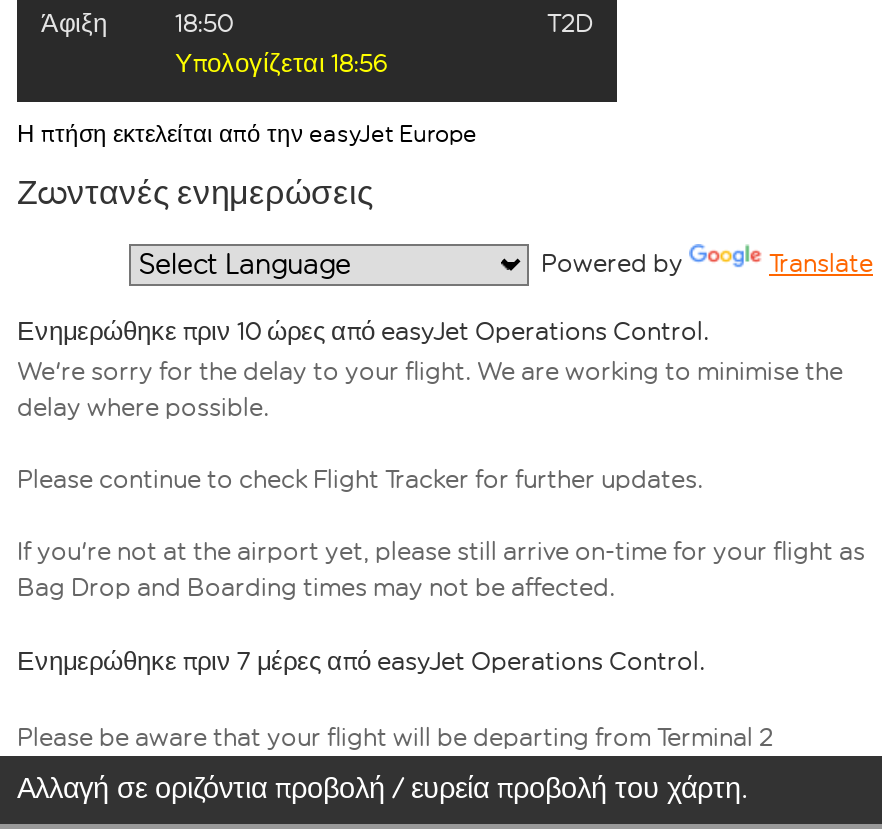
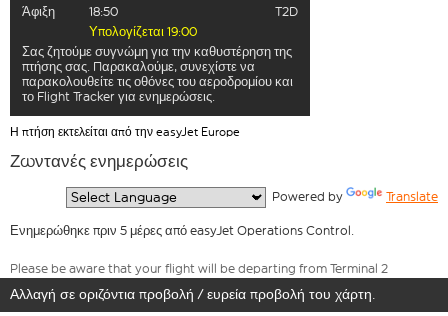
[175,48,387,78] Υπολογίζεται 18:56 -> [22,24,293,104] Υπολογίζεται 19:00 | Σας ζητούμε συγνώμη για την καθυστέρηση της | πτήσης σας. Παρακαλούμε, συνεχίστε να | παρακολουθείτε τις οθόνες του αεροδρομίου και | το Flight Tracker για ενημερώσεις.
moved [17,120,873,278] -> [10,125,438,204]: Η πτήση εκτελείται από την easyJet Europe | Ζωντανές ενημερώσεις | Powered by | Translate
[17,316,865,676] Ενημερώθηκε πριν 10 ώρες από easyJet Operations Control. | We're sorry for the delay to your flight. We are working to minimise the | delay where possible. | Please continue to check Flight Tracker for further updates. | If you're not at the airport yet, please still arrive on-time for your flight as | Bag Drop and Boarding times may not be affected. | Ενημερώθηκε πριν 7 μέρες από easyJet Operations Control. -> [10,223,354,238] Ενημερώθηκε πριν 5 μέρες από easyJet Operations Control.

